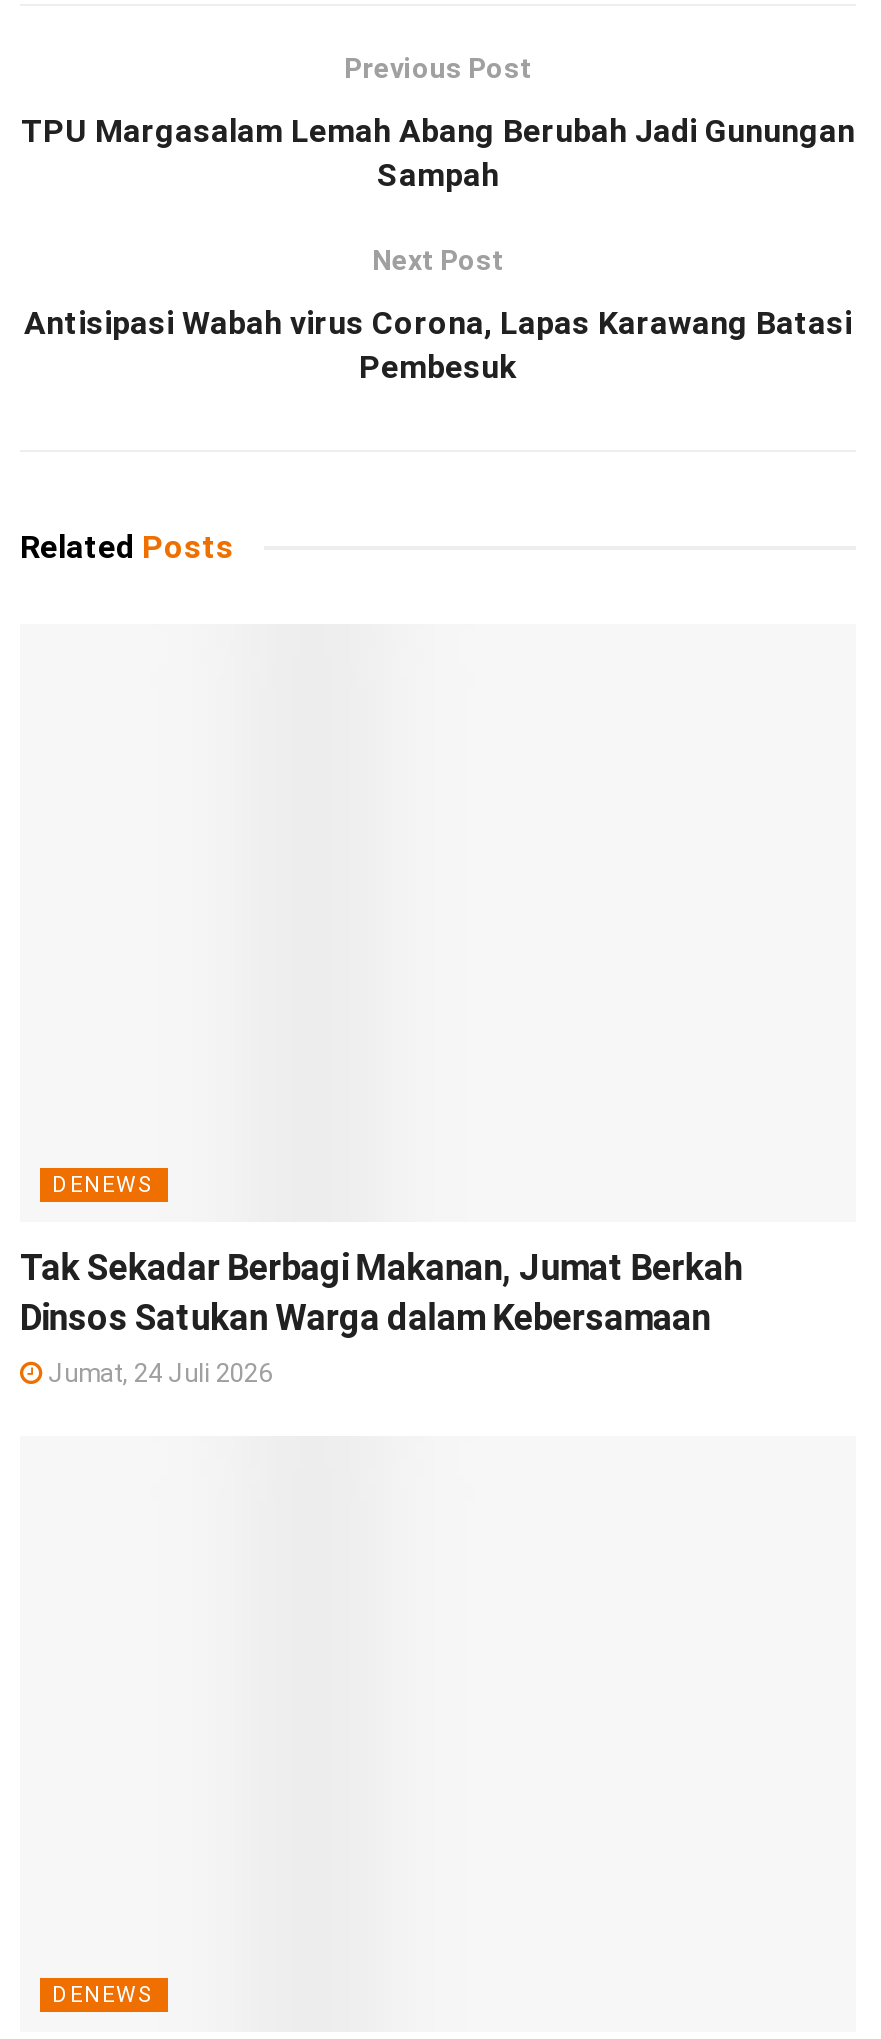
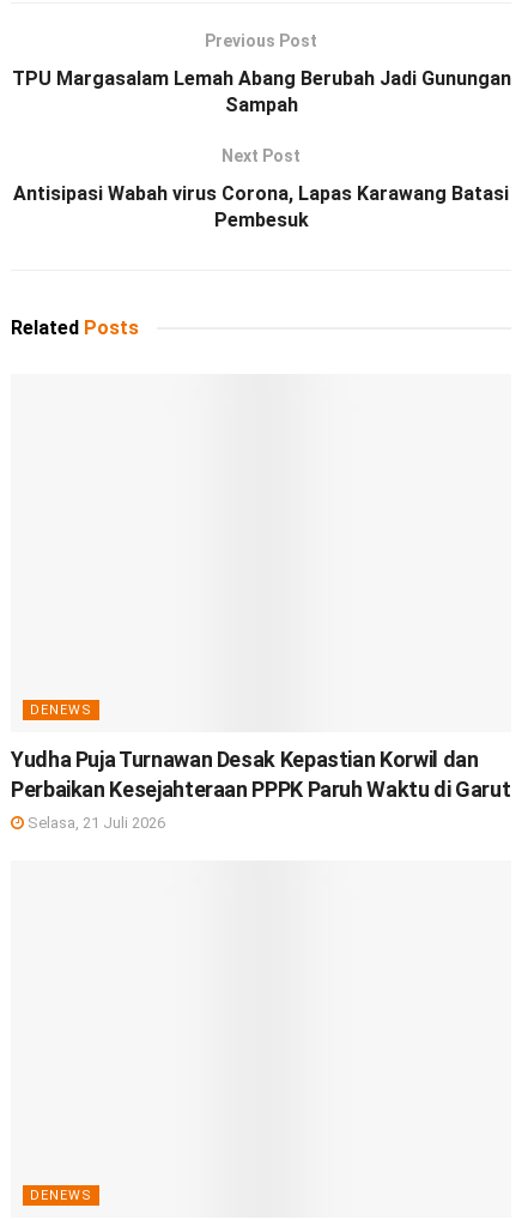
[20,1245,742,1337] Tak Sekadar Berbagi Makanan, Jumat Berkah | Dinsos Satukan Warga dalam Kebersamaan -> [11,746,511,801] Yudha Puja Turnawan Desak Kepastian Korwil dan | Perbaikan Kesejahteraan PPPK Paruh Waktu di Garut
[42,1357,272,1387] Jumat, 24 Juli 2026 -> [24,813,165,831] Selasa, 21 Juli 2026

